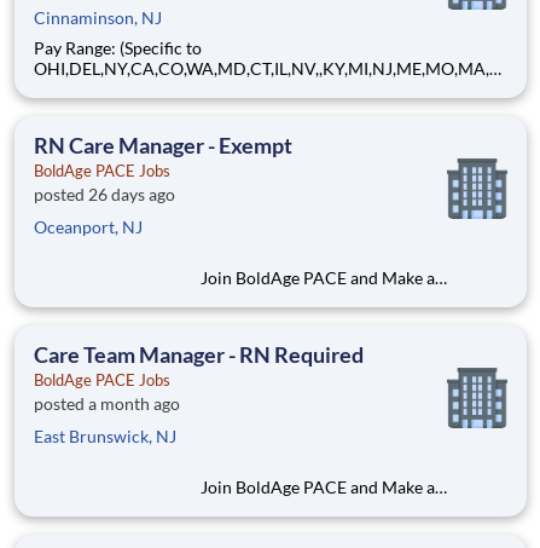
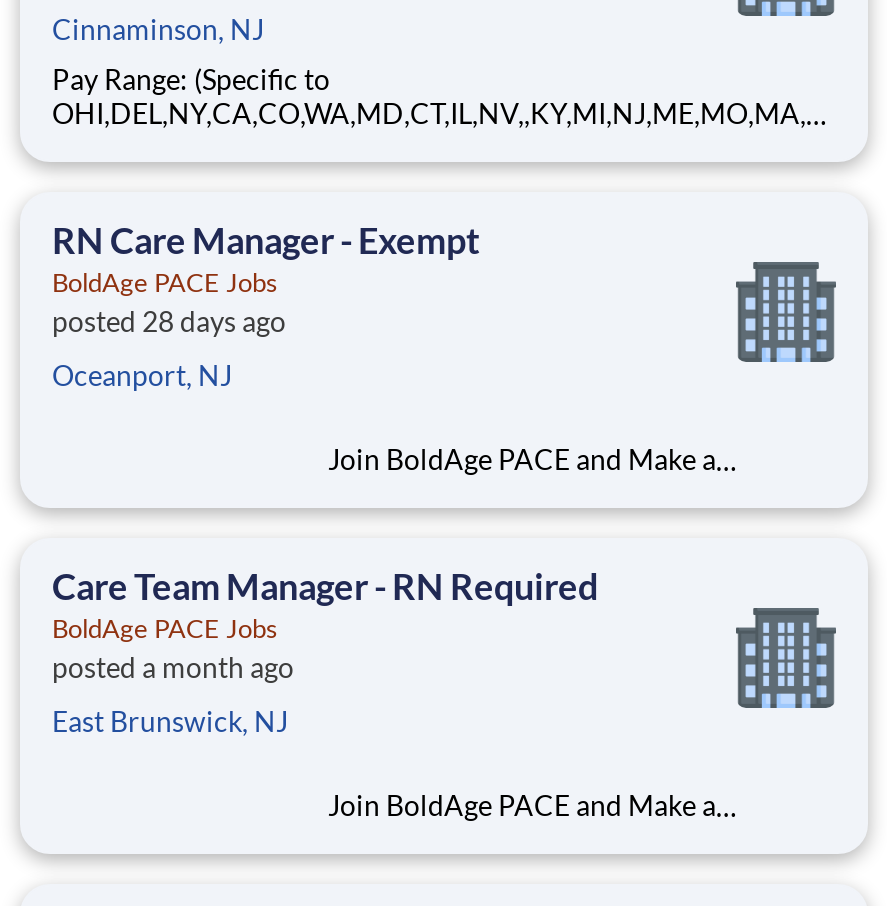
[34,184,175,205] posted 26 days ago -> [52,304,286,338] posted 28 days ago

